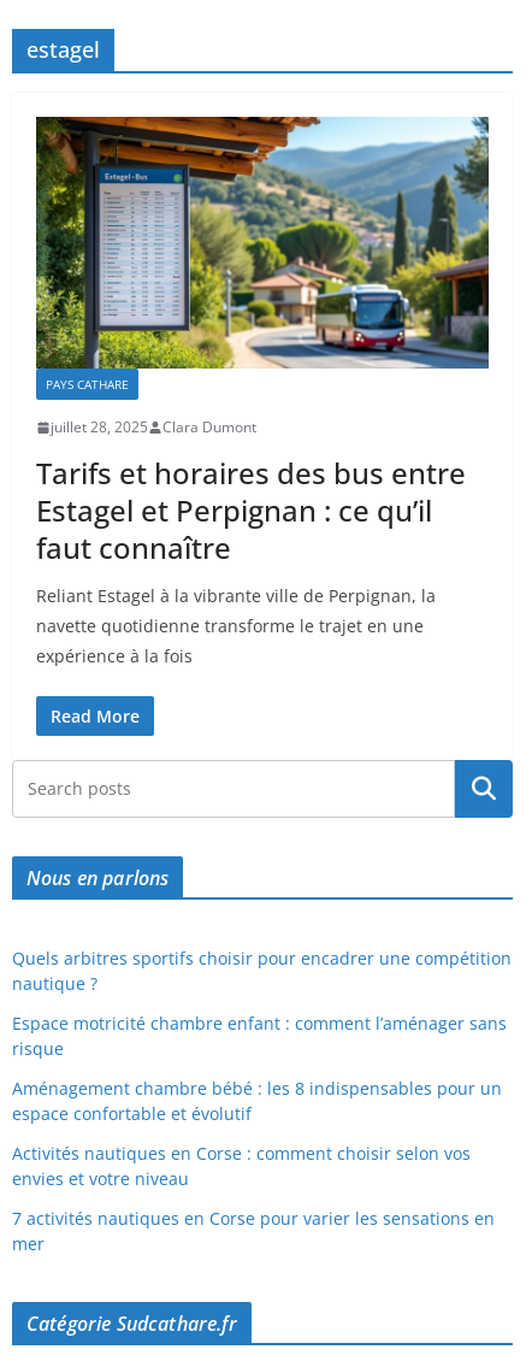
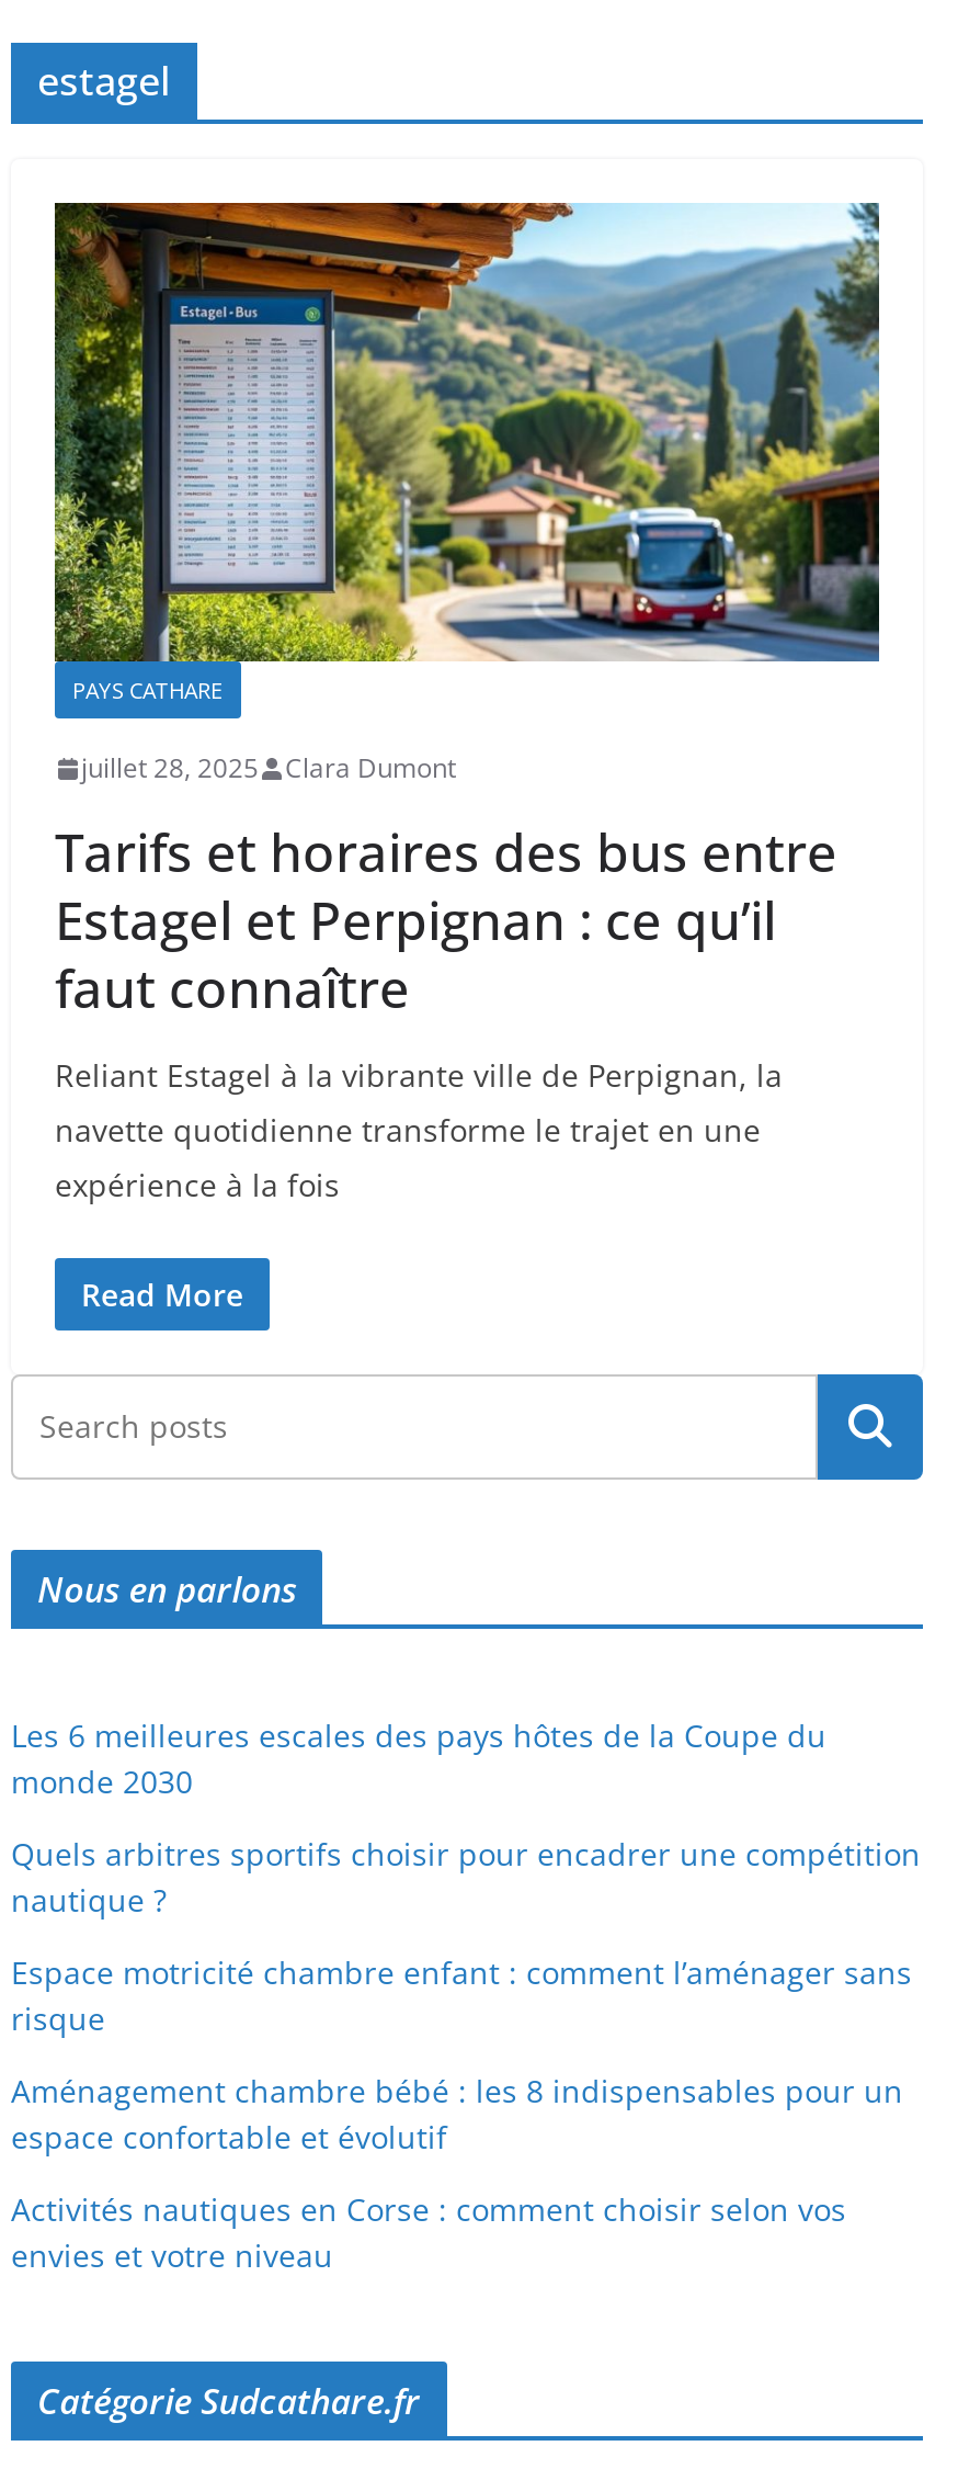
none -> [11,1715,826,1802] Les 6 meilleures escales des pays hôtes de la Coupe du | monde 2030
moved [12,947,512,1190] -> [11,1833,921,2276]: Quels arbitres sportifs choisir pour encadrer une compétition | nautique ? | Espace motricité chambre enfant : comment l’aménager sans | risque | Aménagement chambre bébé : les 8 indispensables pour un | espace confortable et évolutif | Activités nautiques en Corse : comment choisir selon vos | envies et votre niveau
[12,1207,495,1255] 7 activités nautiques en Corse pour varier les sensations en | mer -> none

